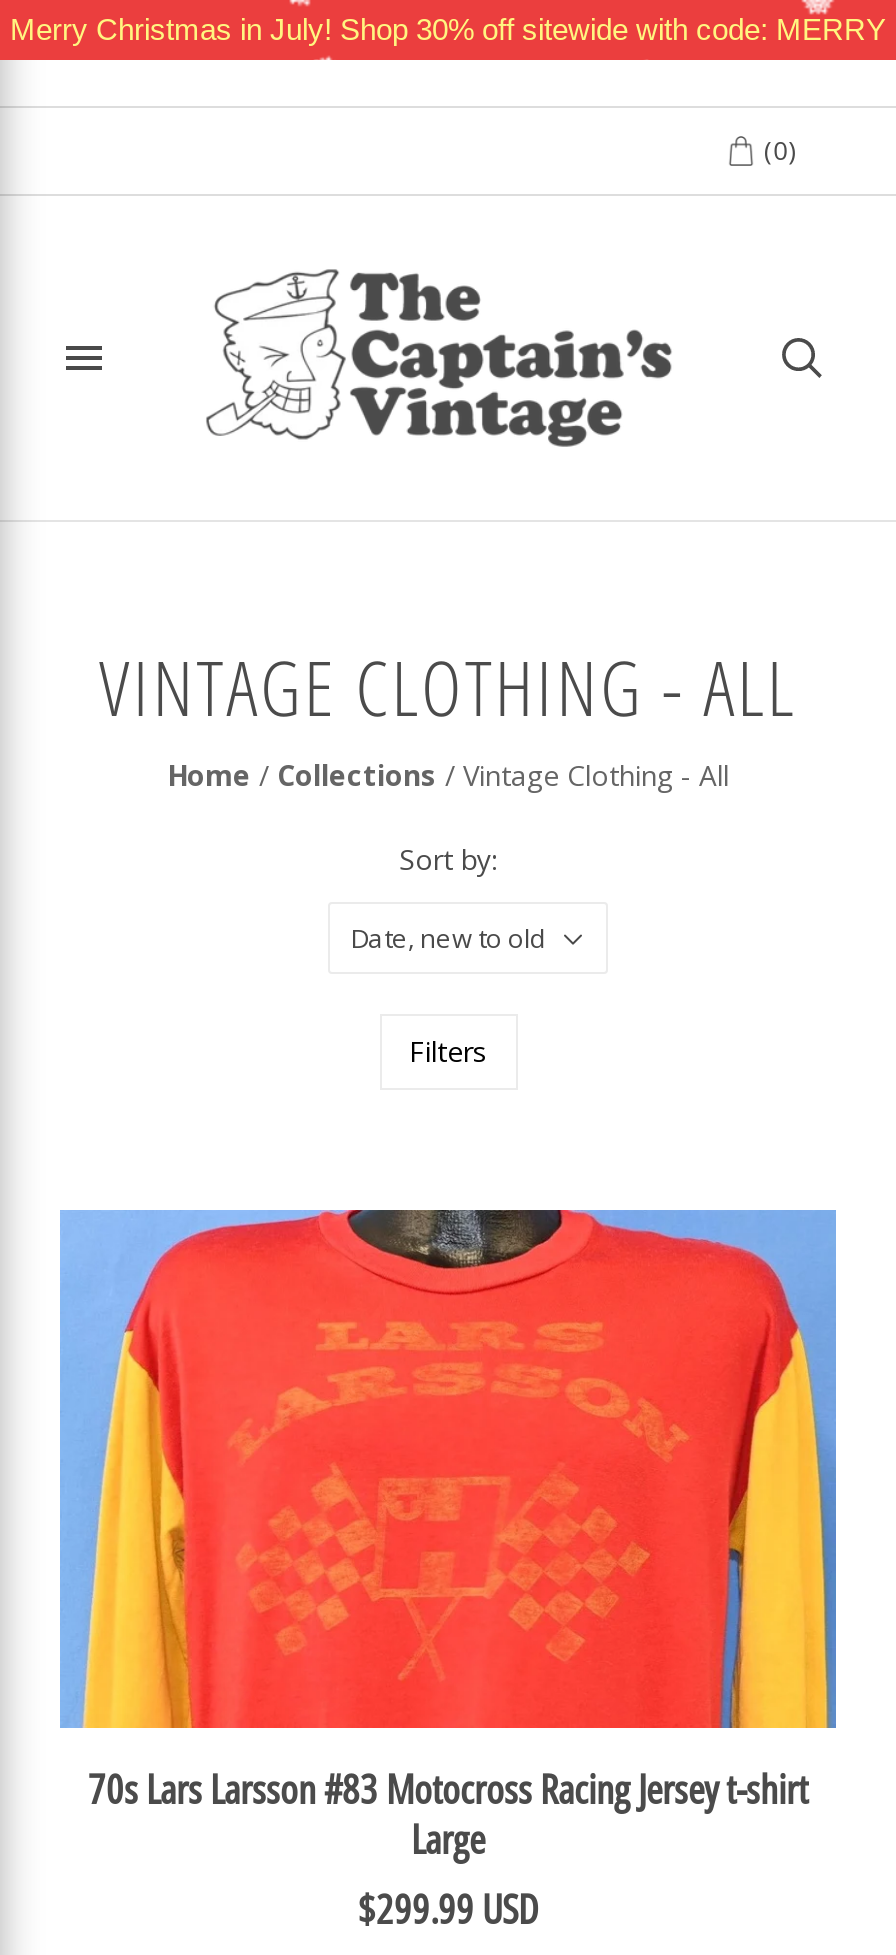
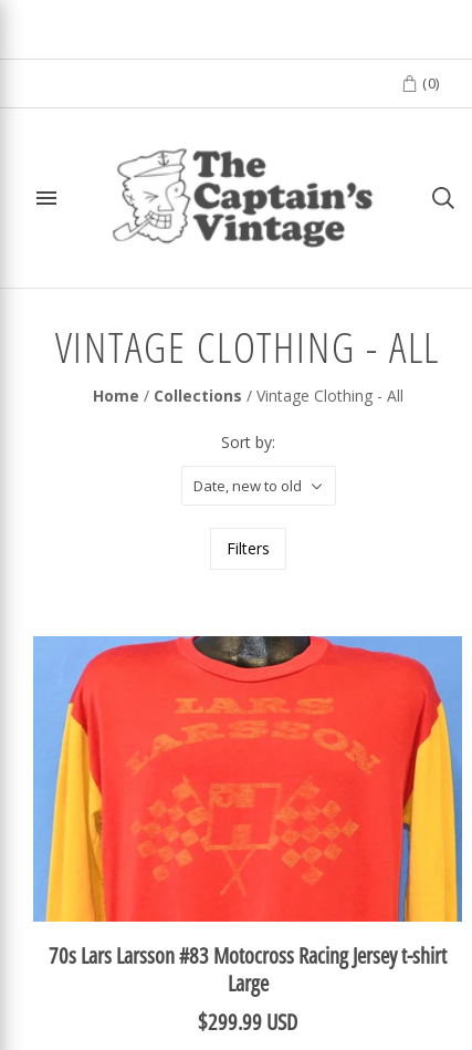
[10,12,886,46] Merry Christmas in July! Shop 30% off sitewide with code: MERRY -> none

